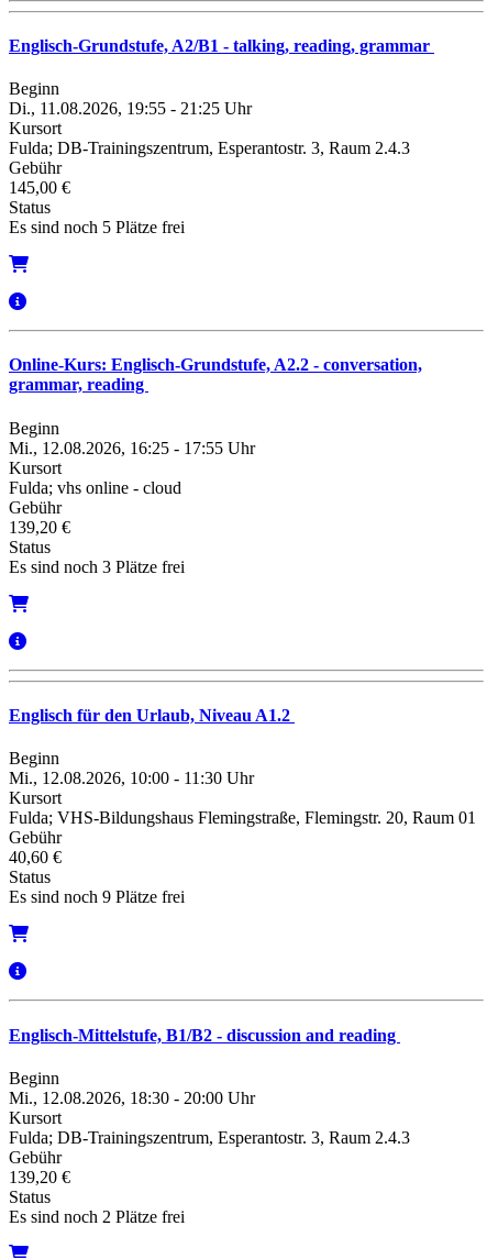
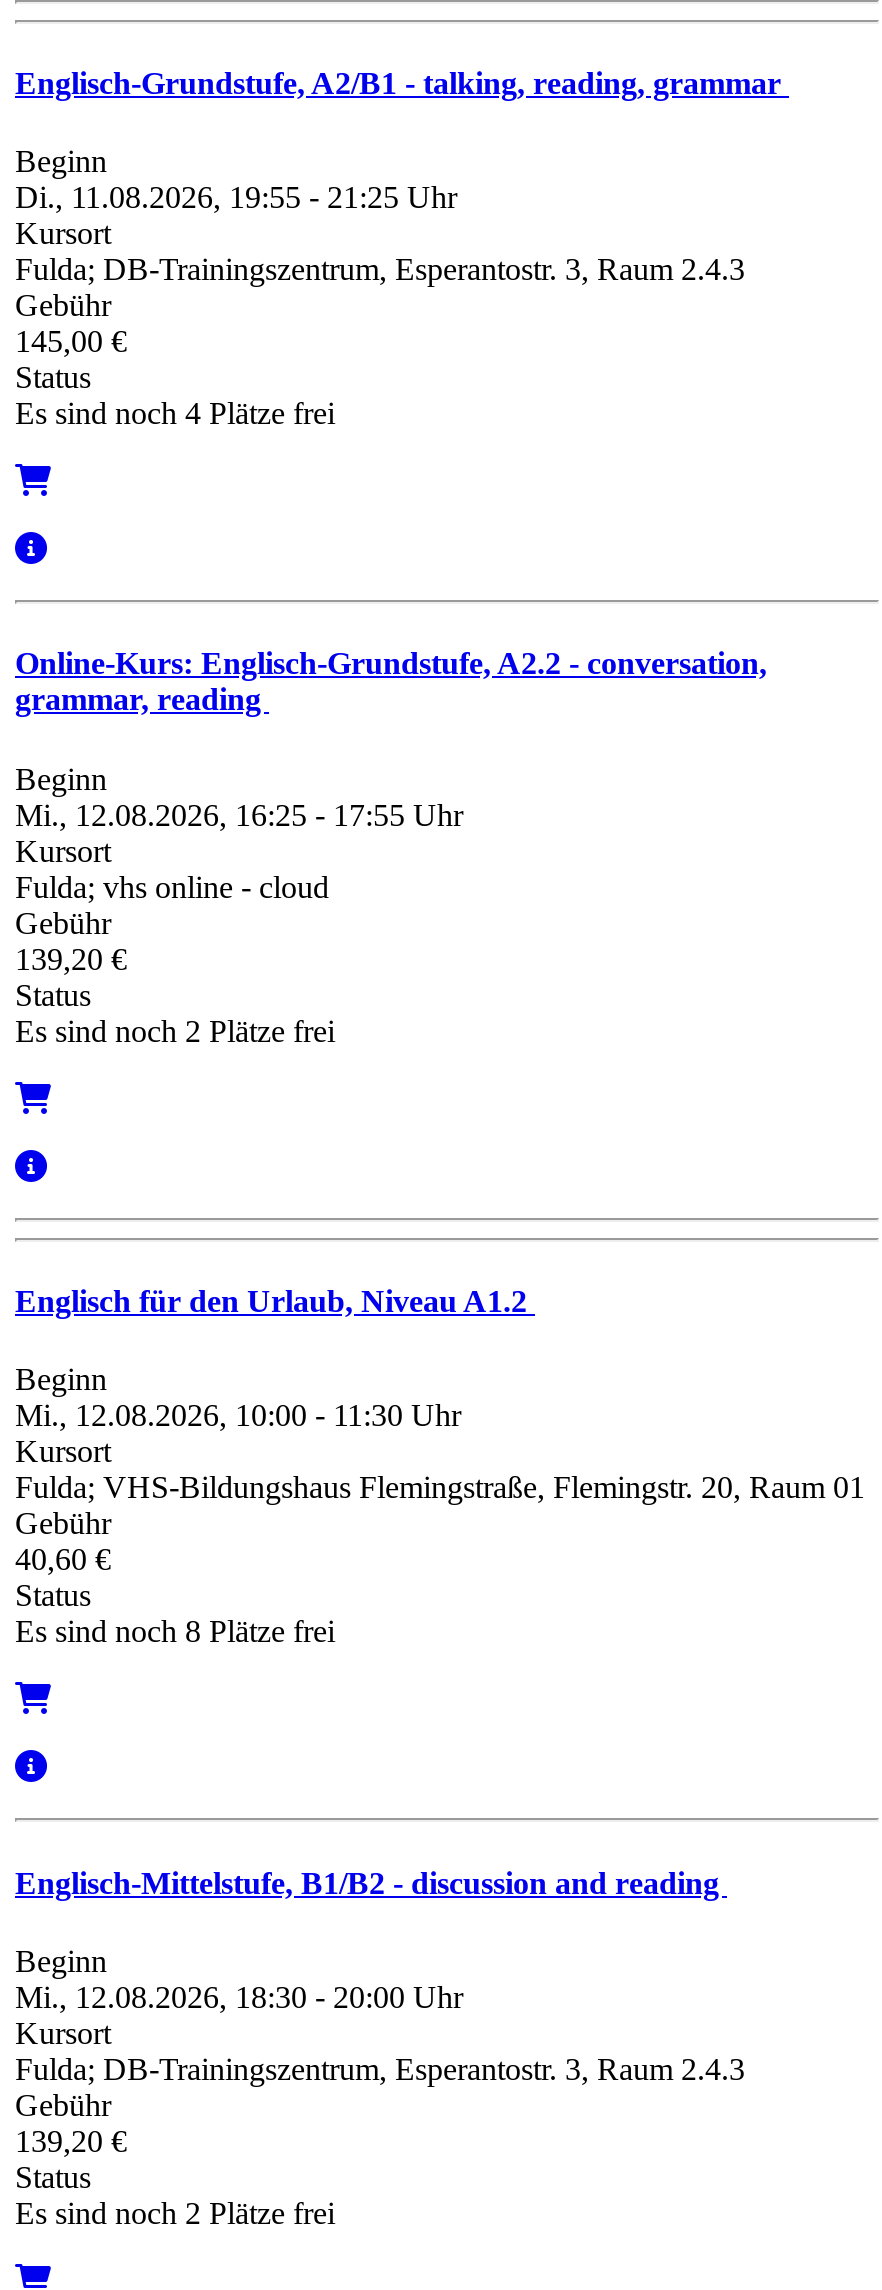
[9,218,185,237] Es sind noch 5 Plätze frei -> [15,396,335,430] Es sind noch 4 Plätze frei
[9,557,185,576] Es sind noch 3 Plätze frei -> [15,1013,335,1047] Es sind noch 2 Plätze frei
[9,888,185,906] Es sind noch 9 Plätze frei -> [15,1615,335,1649] Es sind noch 8 Plätze frei

